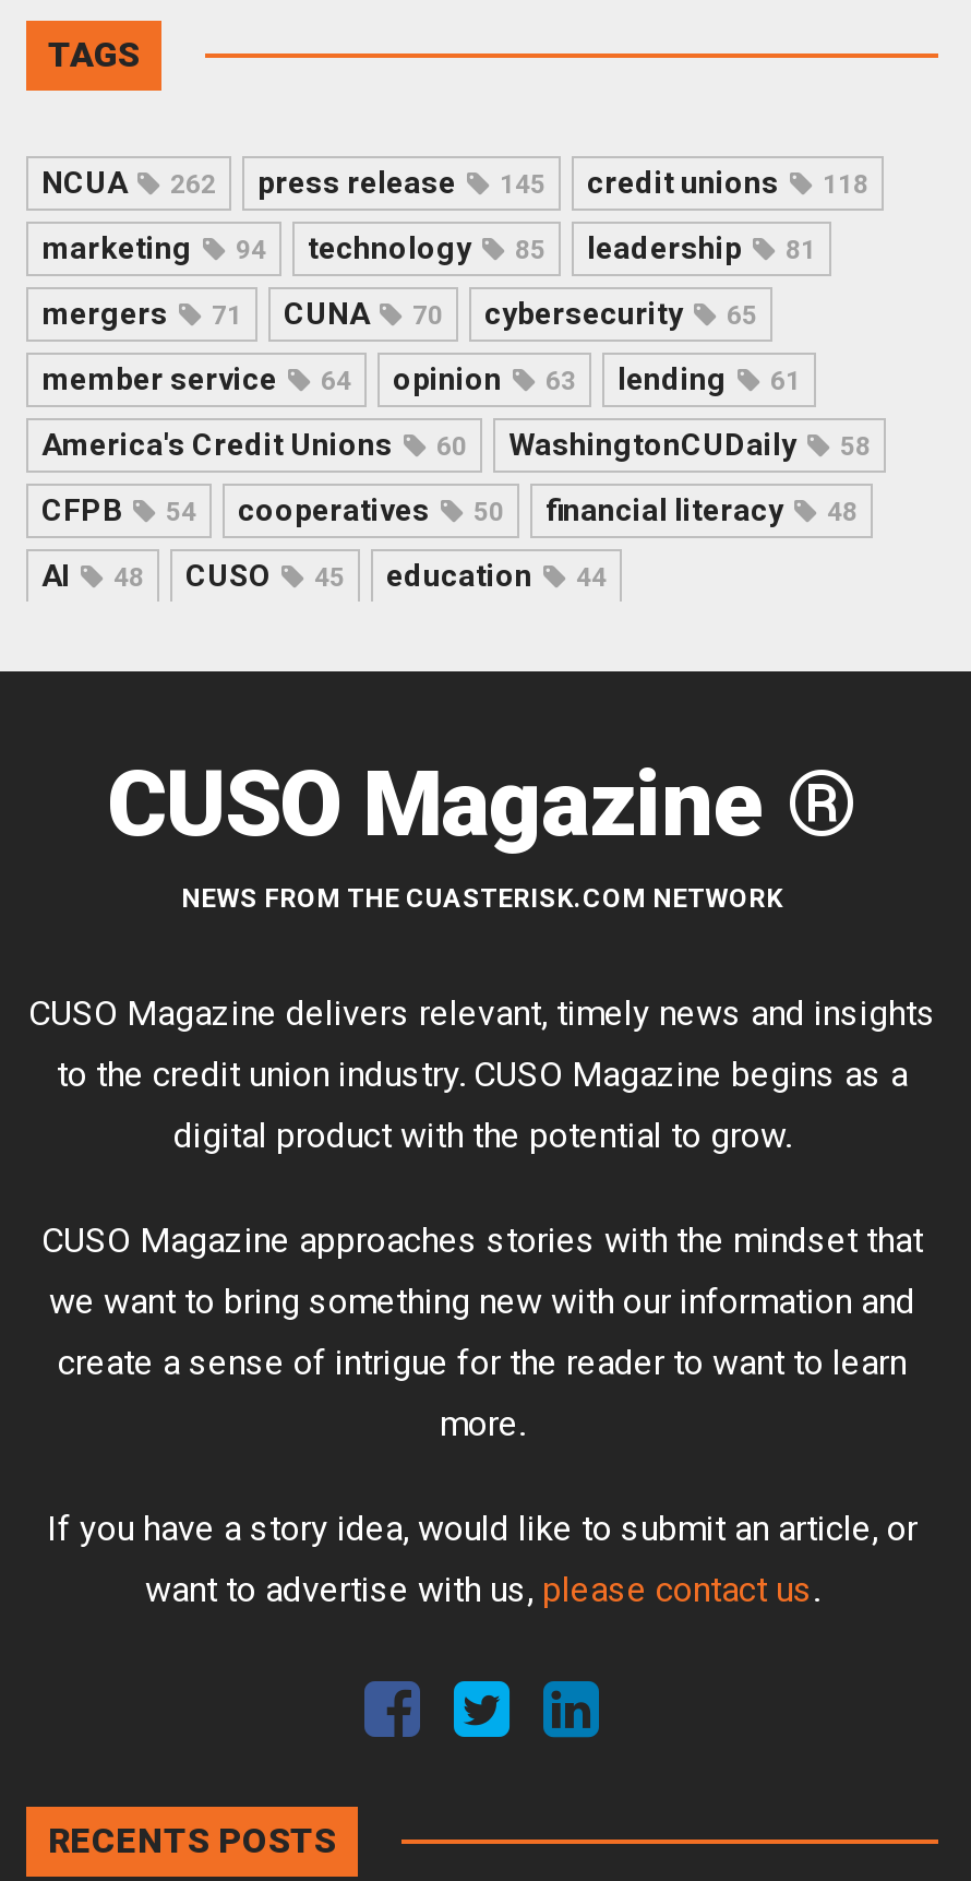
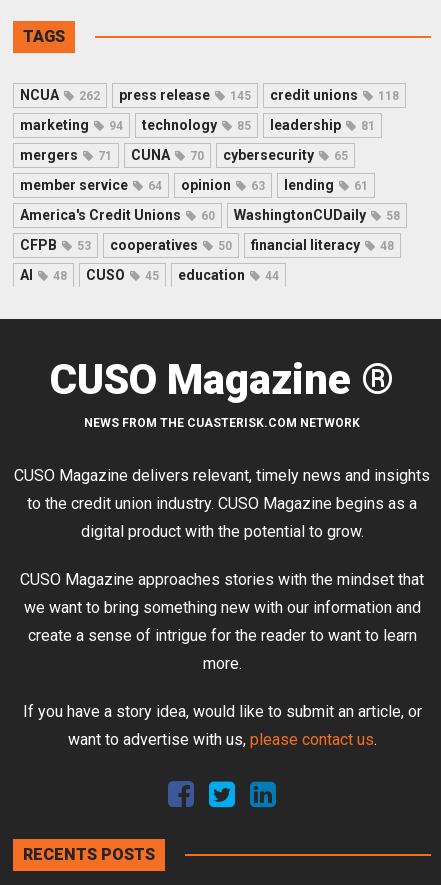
[41,491,858,526] CFPB 54 cooperatives 50 financial literacy 48 -> [20,237,394,253] CFPB 53 cooperatives 50 financial literacy 48

